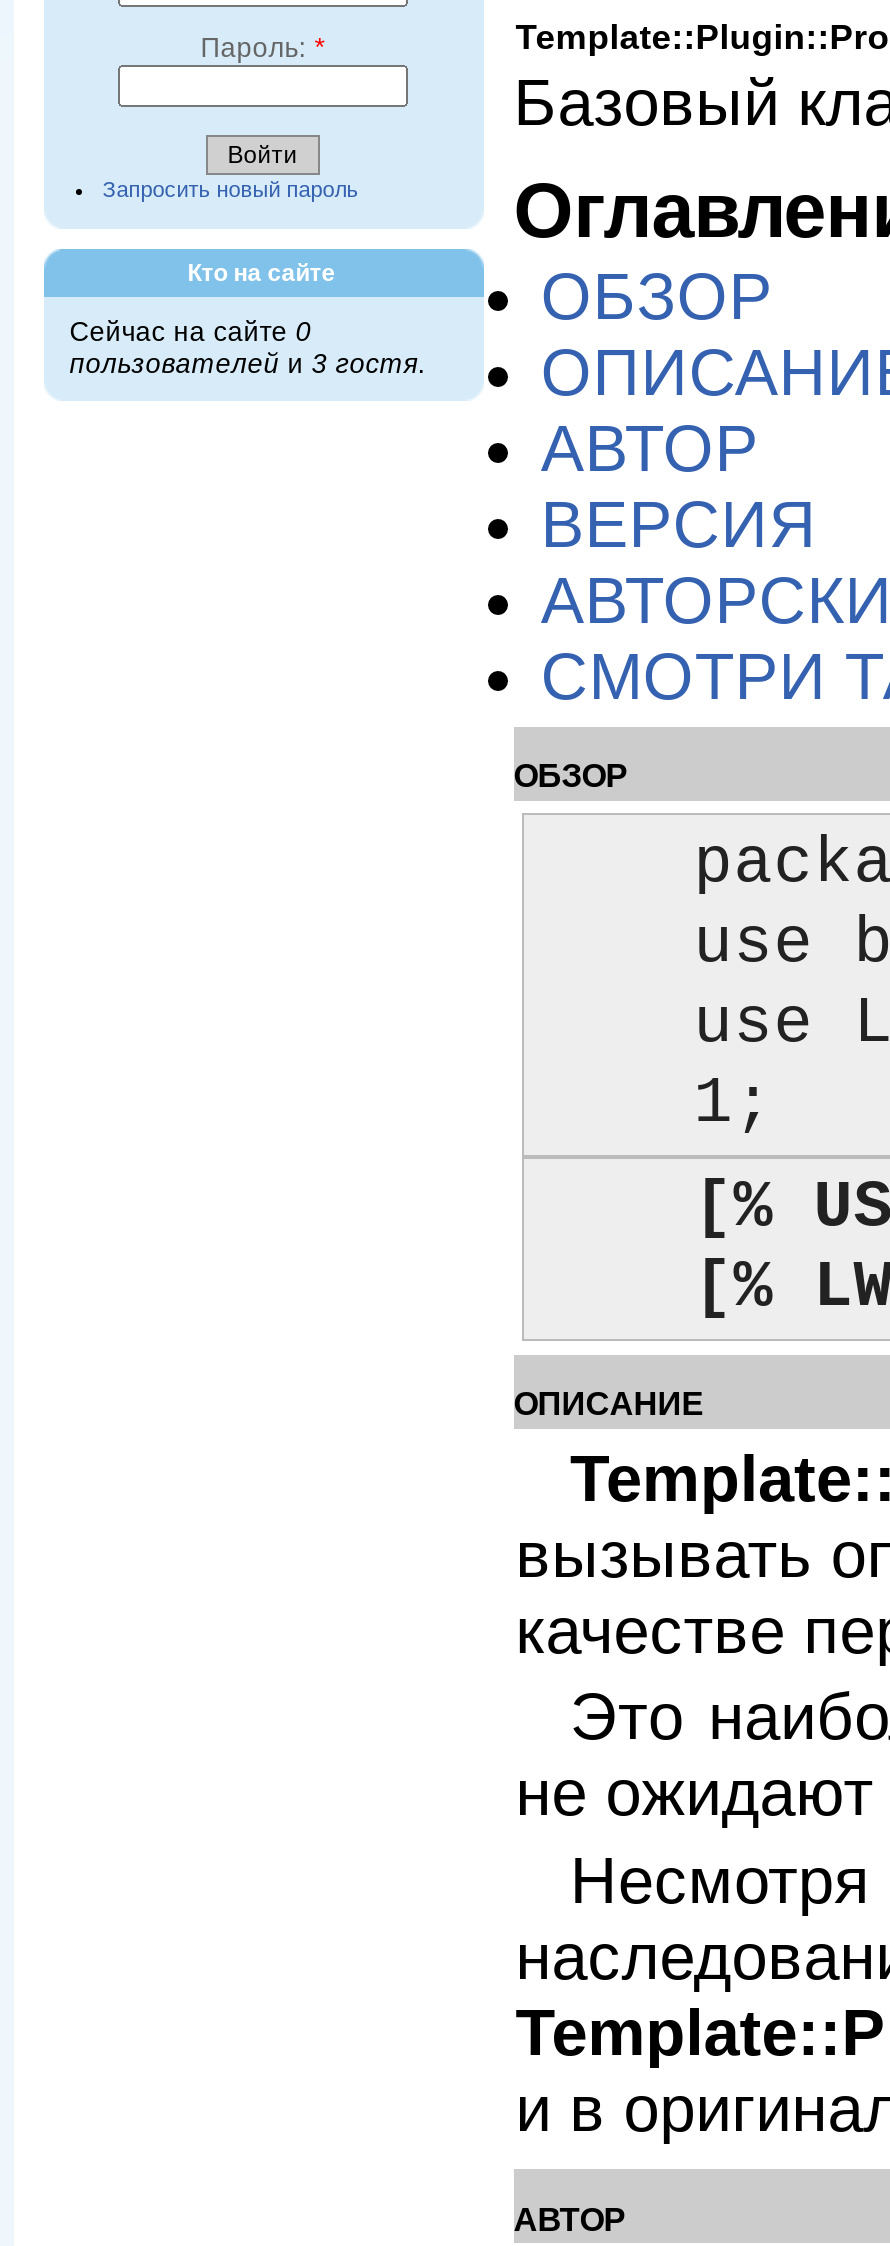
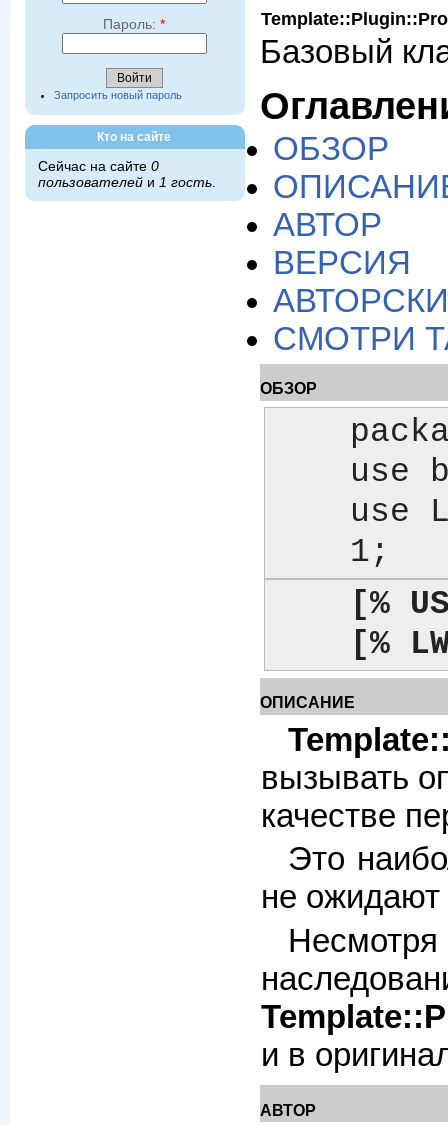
[70,349,426,379] пользователей и 3 гостя. -> [38,175,216,190] пользователей и 1 гость.

